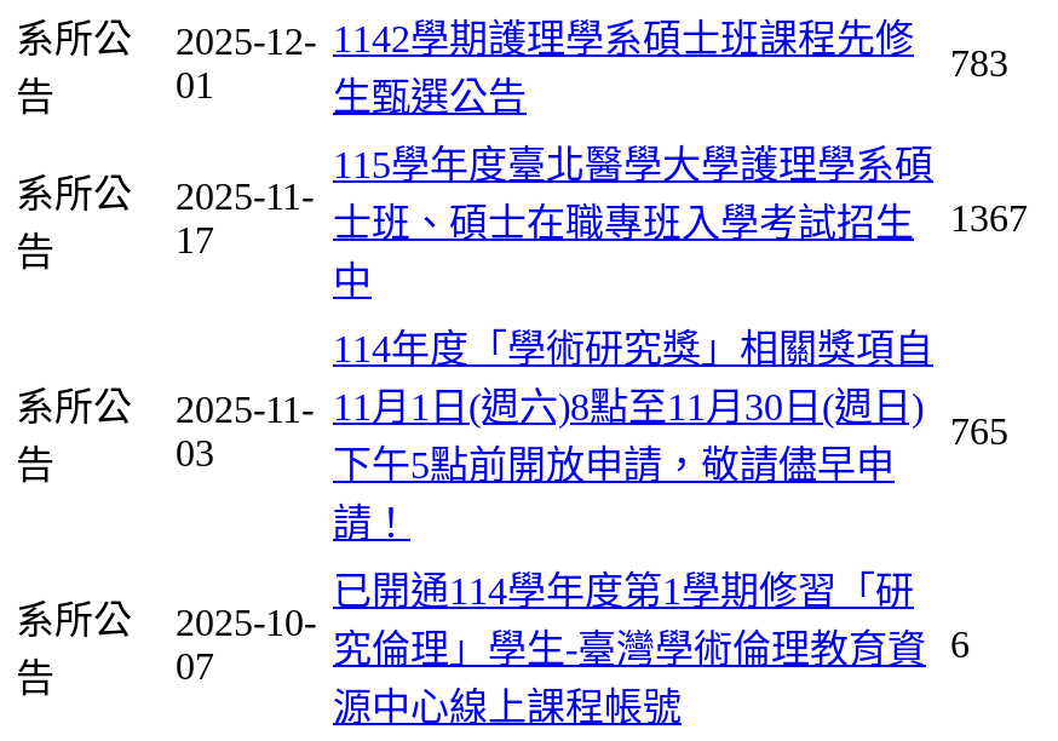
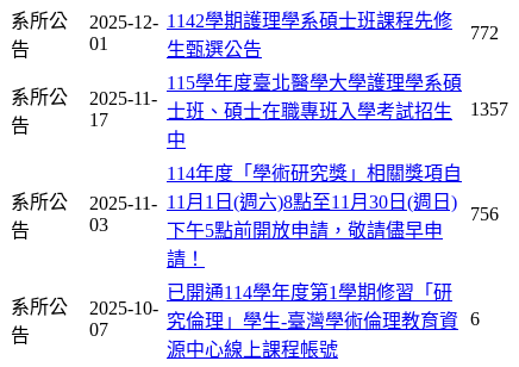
[950,42,1008,83] 783 -> [470,22,499,43] 772
[333,197,1028,243] 士班、碩士在職專班入學考試招生 1367 -> [167,99,508,121] 士班、碩士在職專班入學考試招生 1357
[950,410,1008,451] 765 -> [470,203,499,224] 756

